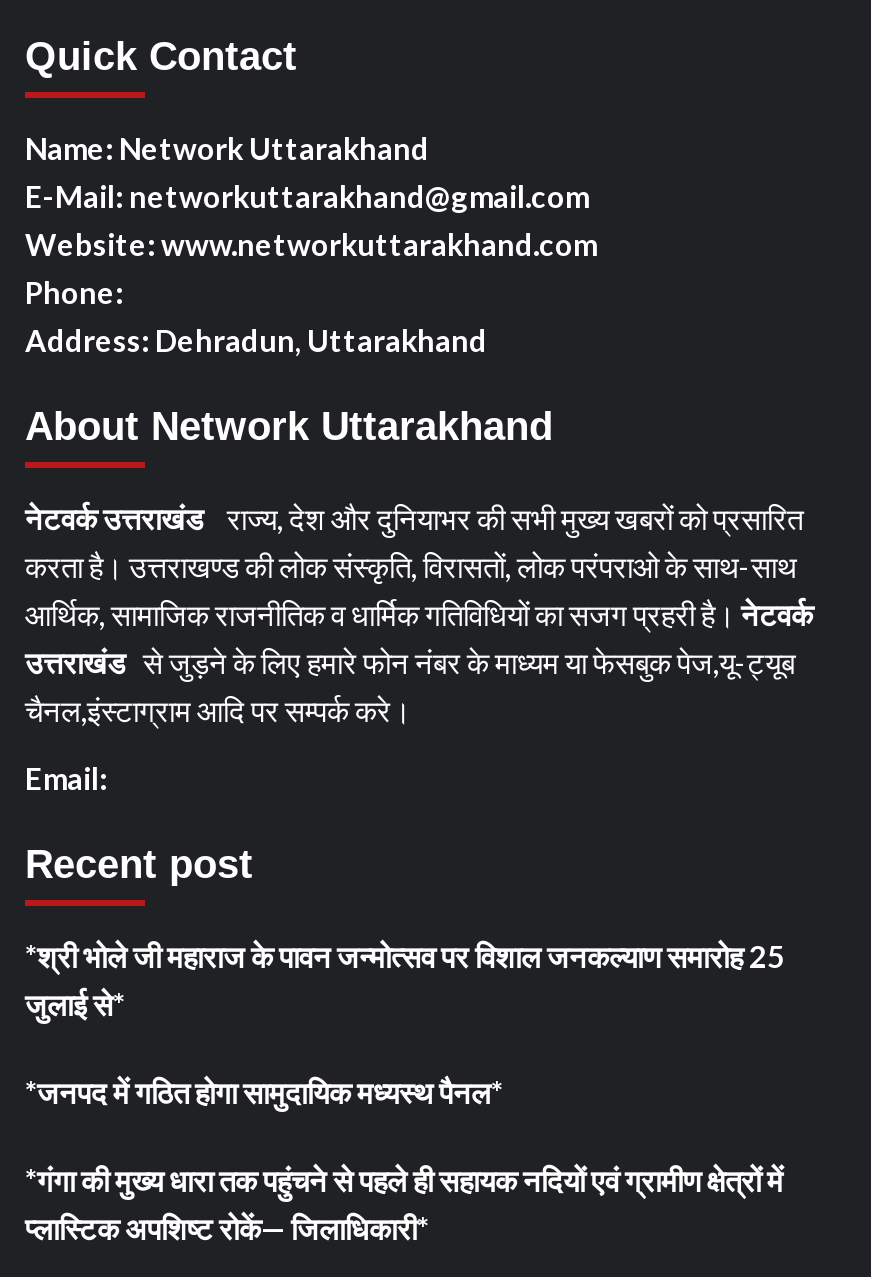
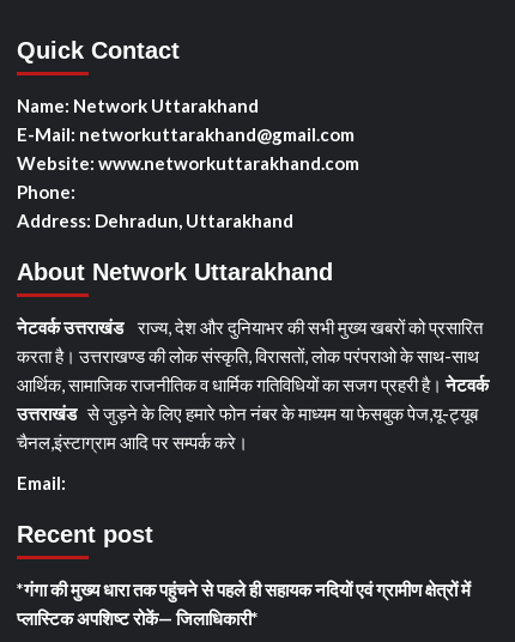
[25,939,785,1111] *श्री भोले जी महाराज के पावन जन्मोत्सव पर विशाल जनकल्याण समारोह 25 | जुलाई से* | *जनपद में गठित होगा सामुदायिक मध्यस्थ पैनल* -> none

